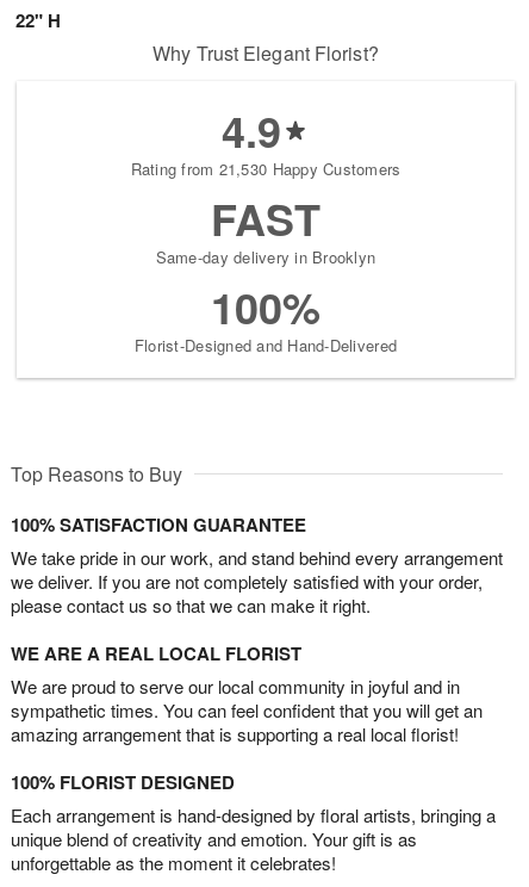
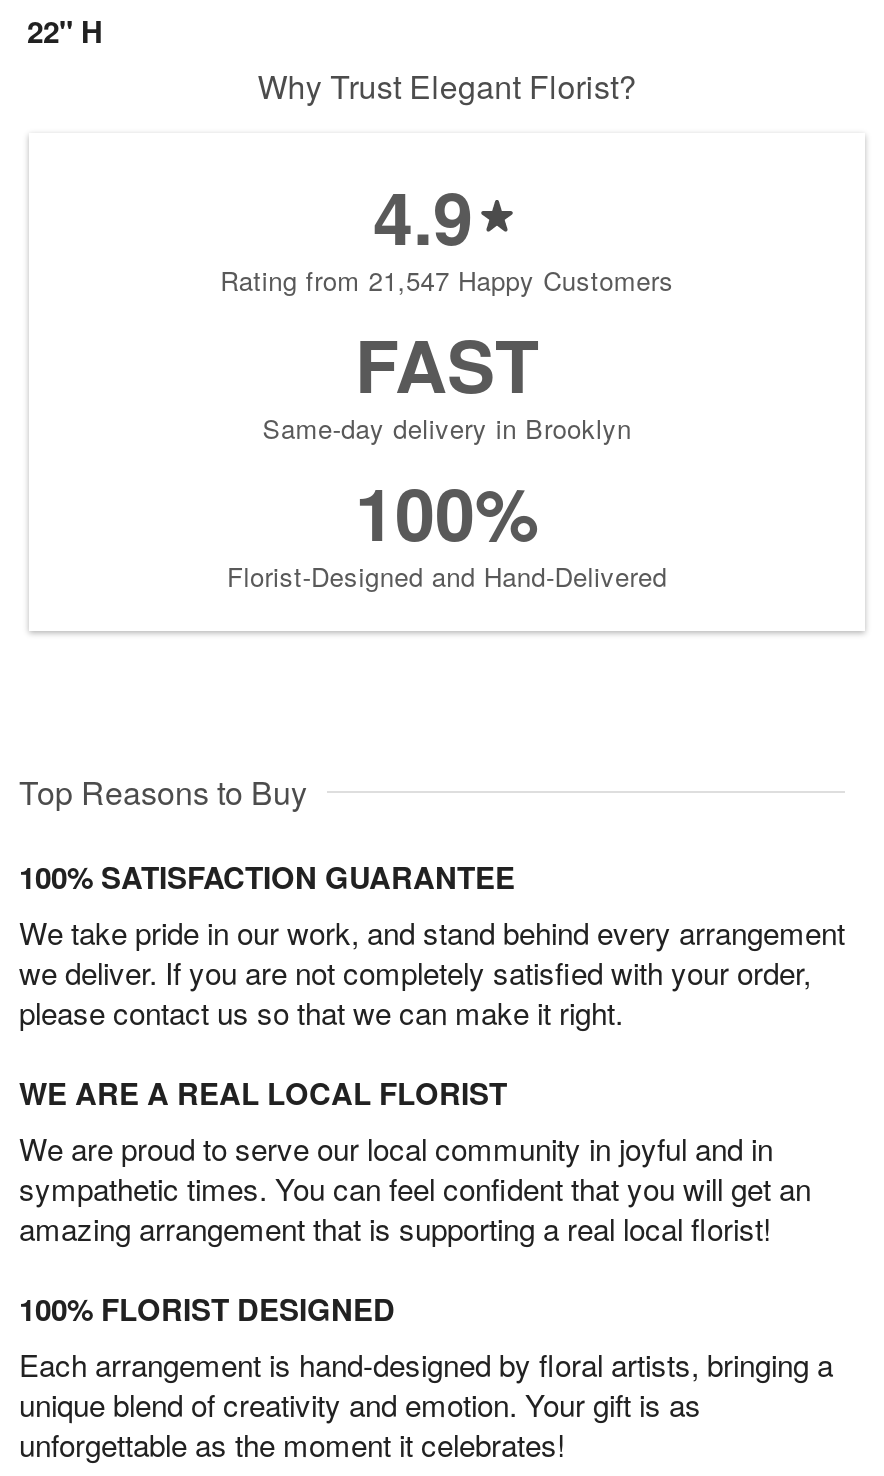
[131,158,401,180] Rating from 21,530 Happy Customers -> [220,262,674,300] Rating from 21,547 Happy Customers

